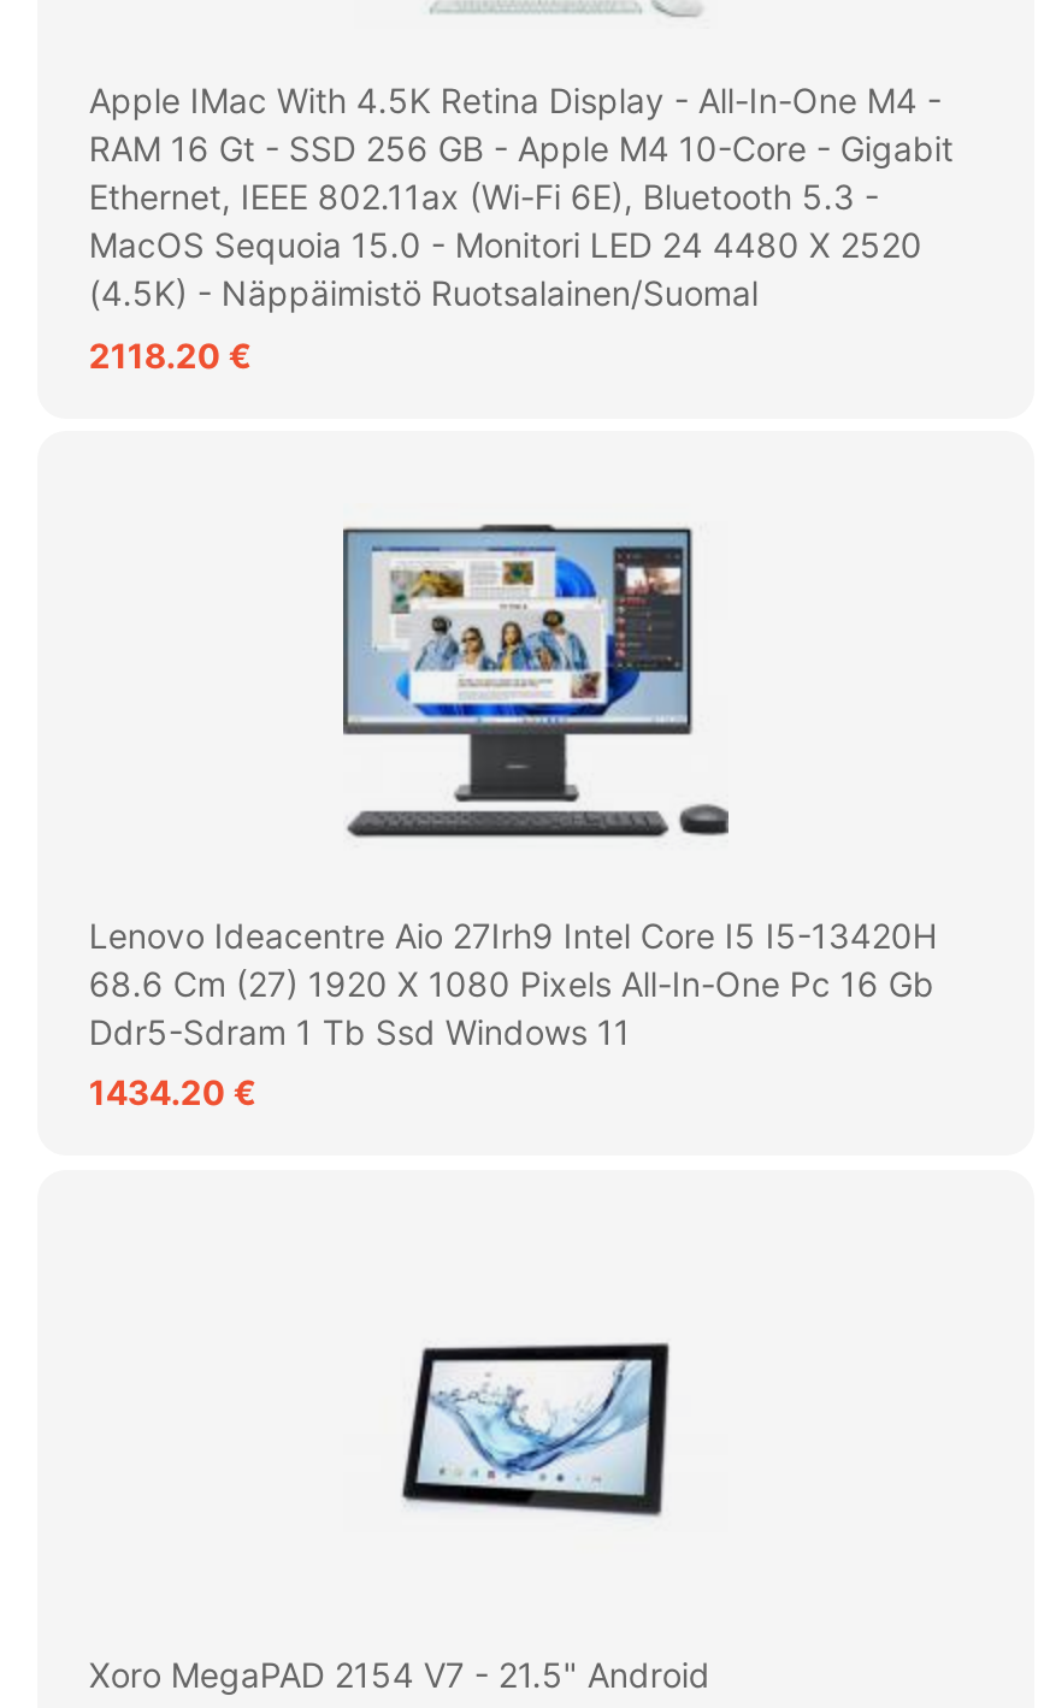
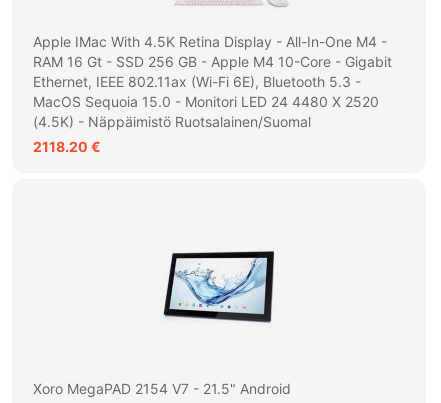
[89,522,937,1113] [image] | Lenovo Ideacentre Aio 27Irh9 Intel Core I5 I5-13420H | 68.6 Cm (27) 1920 X 1080 Pixels All-In-One Pc 16 Gb | Ddr5-Sdram 1 Tb Ssd Windows 11 | 1434.20 € -> none

